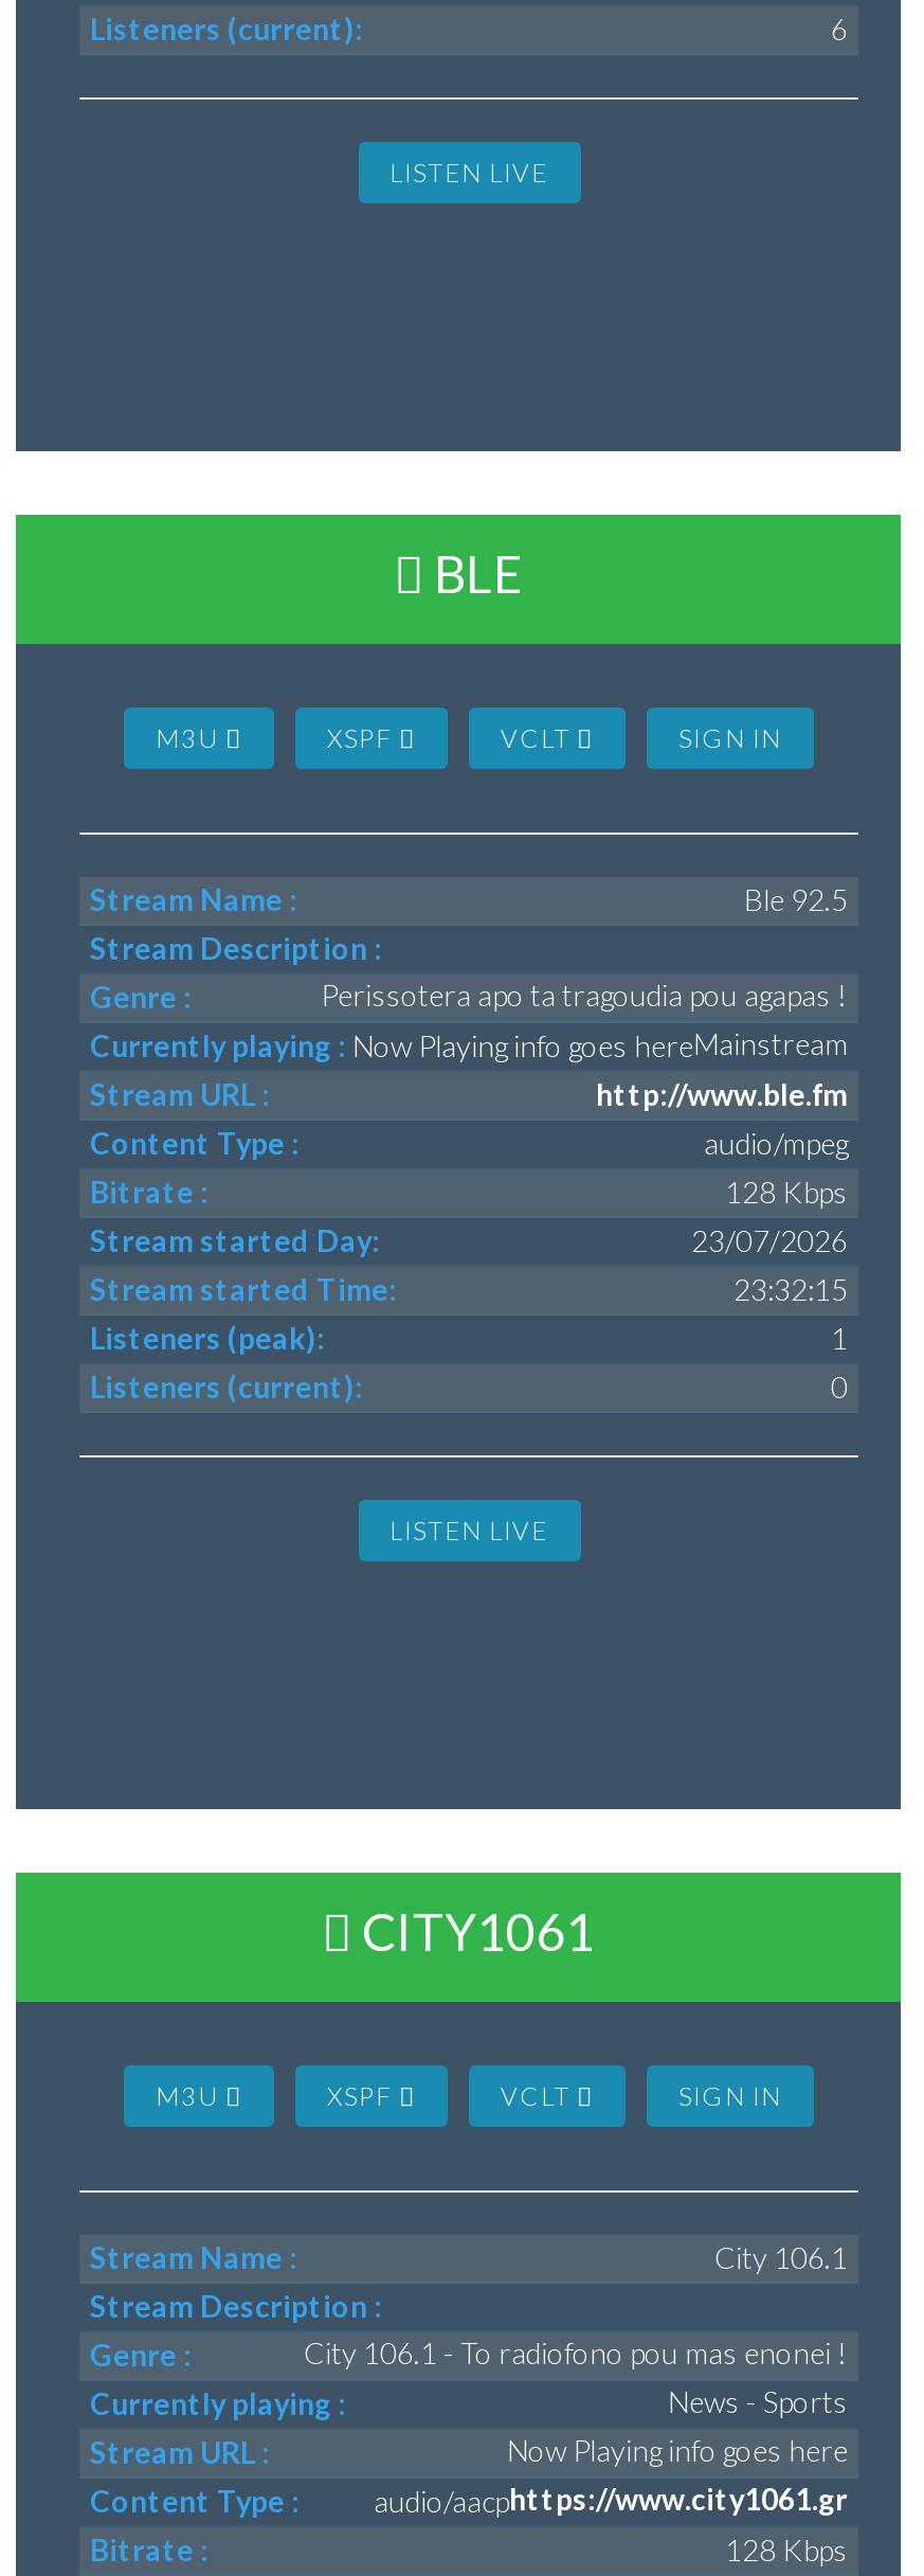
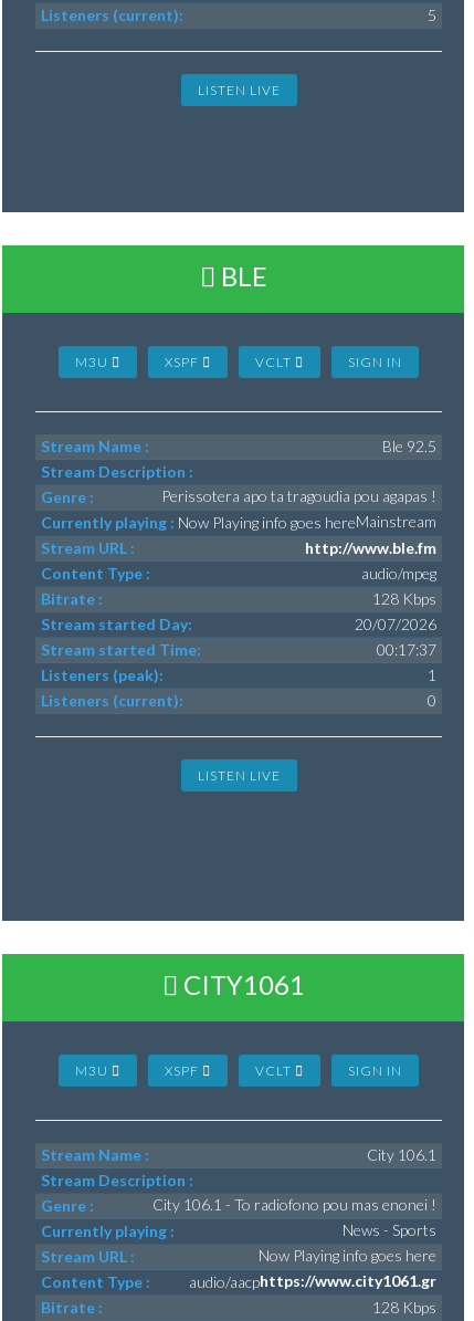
[831,11,848,47] 6 -> [428,6,436,24] 5
[691,1222,848,1258] 23/07/2026 -> [355,615,436,633] 20/07/2026
[733,1271,848,1307] 23:32:15 -> [377,640,436,659] 00:17:37

